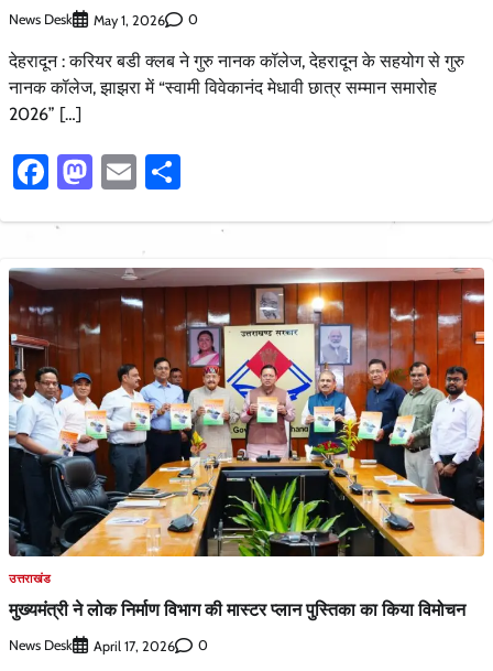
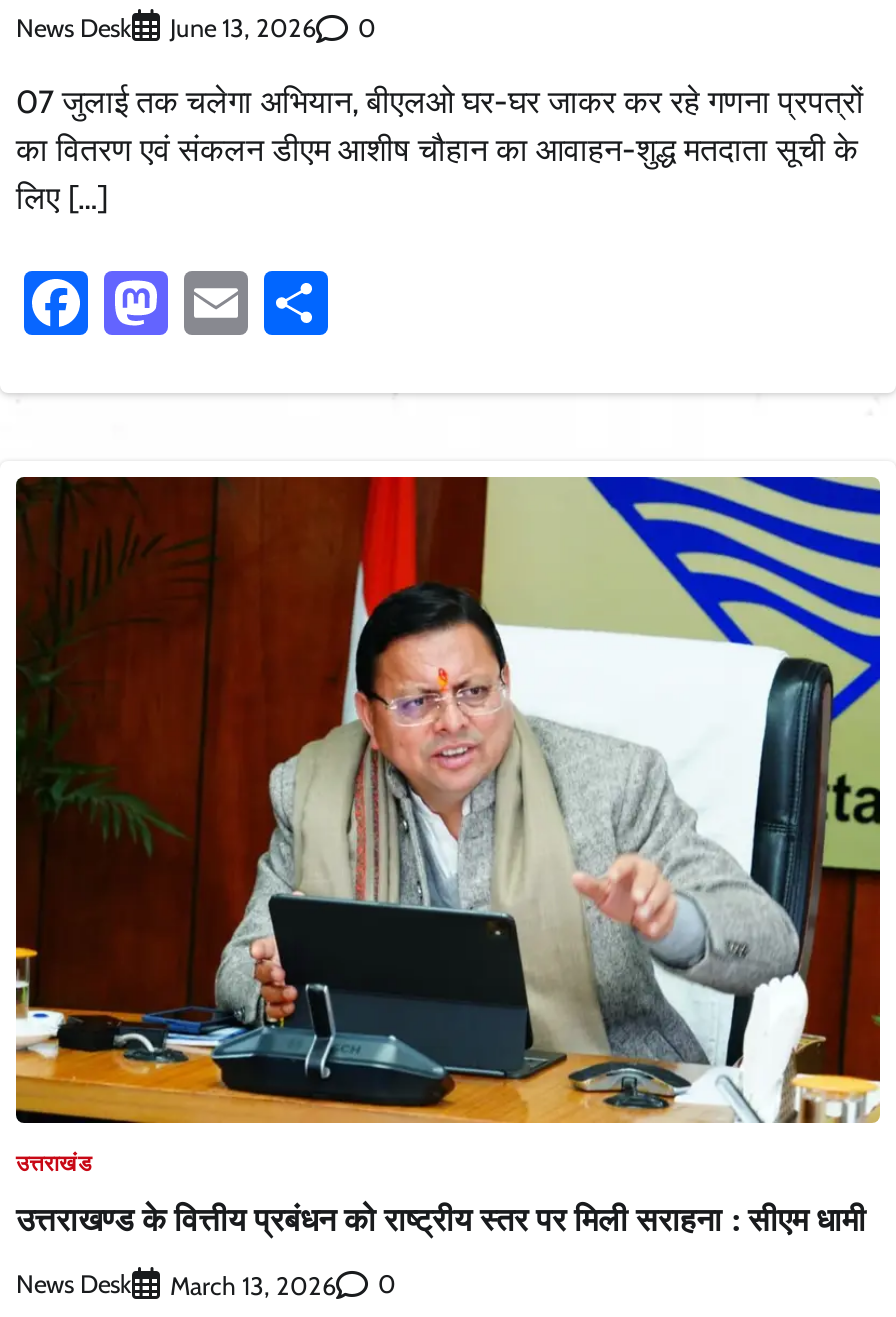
[94,12,165,28] May 1, 2026 -> [170,13,316,43] June 13, 2026
[9,50,464,124] देहरादून : करियर बडी क्लब ने गुरु नानक कॉलेज, देहरादून के सहयोग से गुरु | नानक कॉलेज, झाझरा में “स्वामी विवेकानंद मेधावी छात्र सम्मान समारोह | 2026” […] -> [16,83,864,217] 07 जुलाई तक चलेगा अभियान, बीएलओ घर-घर जाकर कर रहे गणना प्रपत्रों | का वितरण एवं संकलन डीएम आशीष चौहान का आवाहन-शुद्ध मतदाता सूची के | लिए […]
[8,267,485,558] [image] -> [14,476,882,1106] [image]
[9,597,465,622] मुख्यमंत्री ने लोक निर्माण विभाग की मास्टर प्लान पुस्तिका का किया विमोचन -> [16,1198,866,1242] उत्तराखण्ड के वित्तीय प्रबंधन को राष्ट्रीय स्तर पर मिली सराहना : सीएम धामी
[94,637,175,654] April 17, 2026 -> [170,1271,336,1301] March 13, 2026

